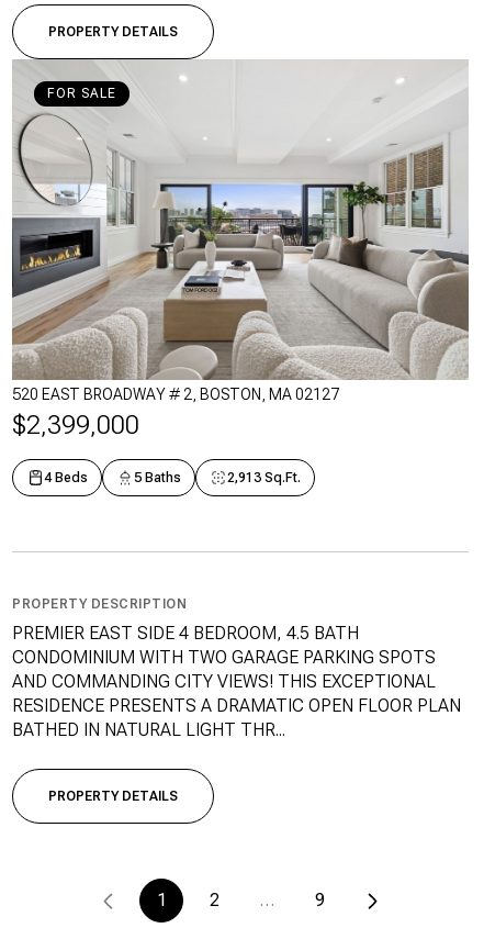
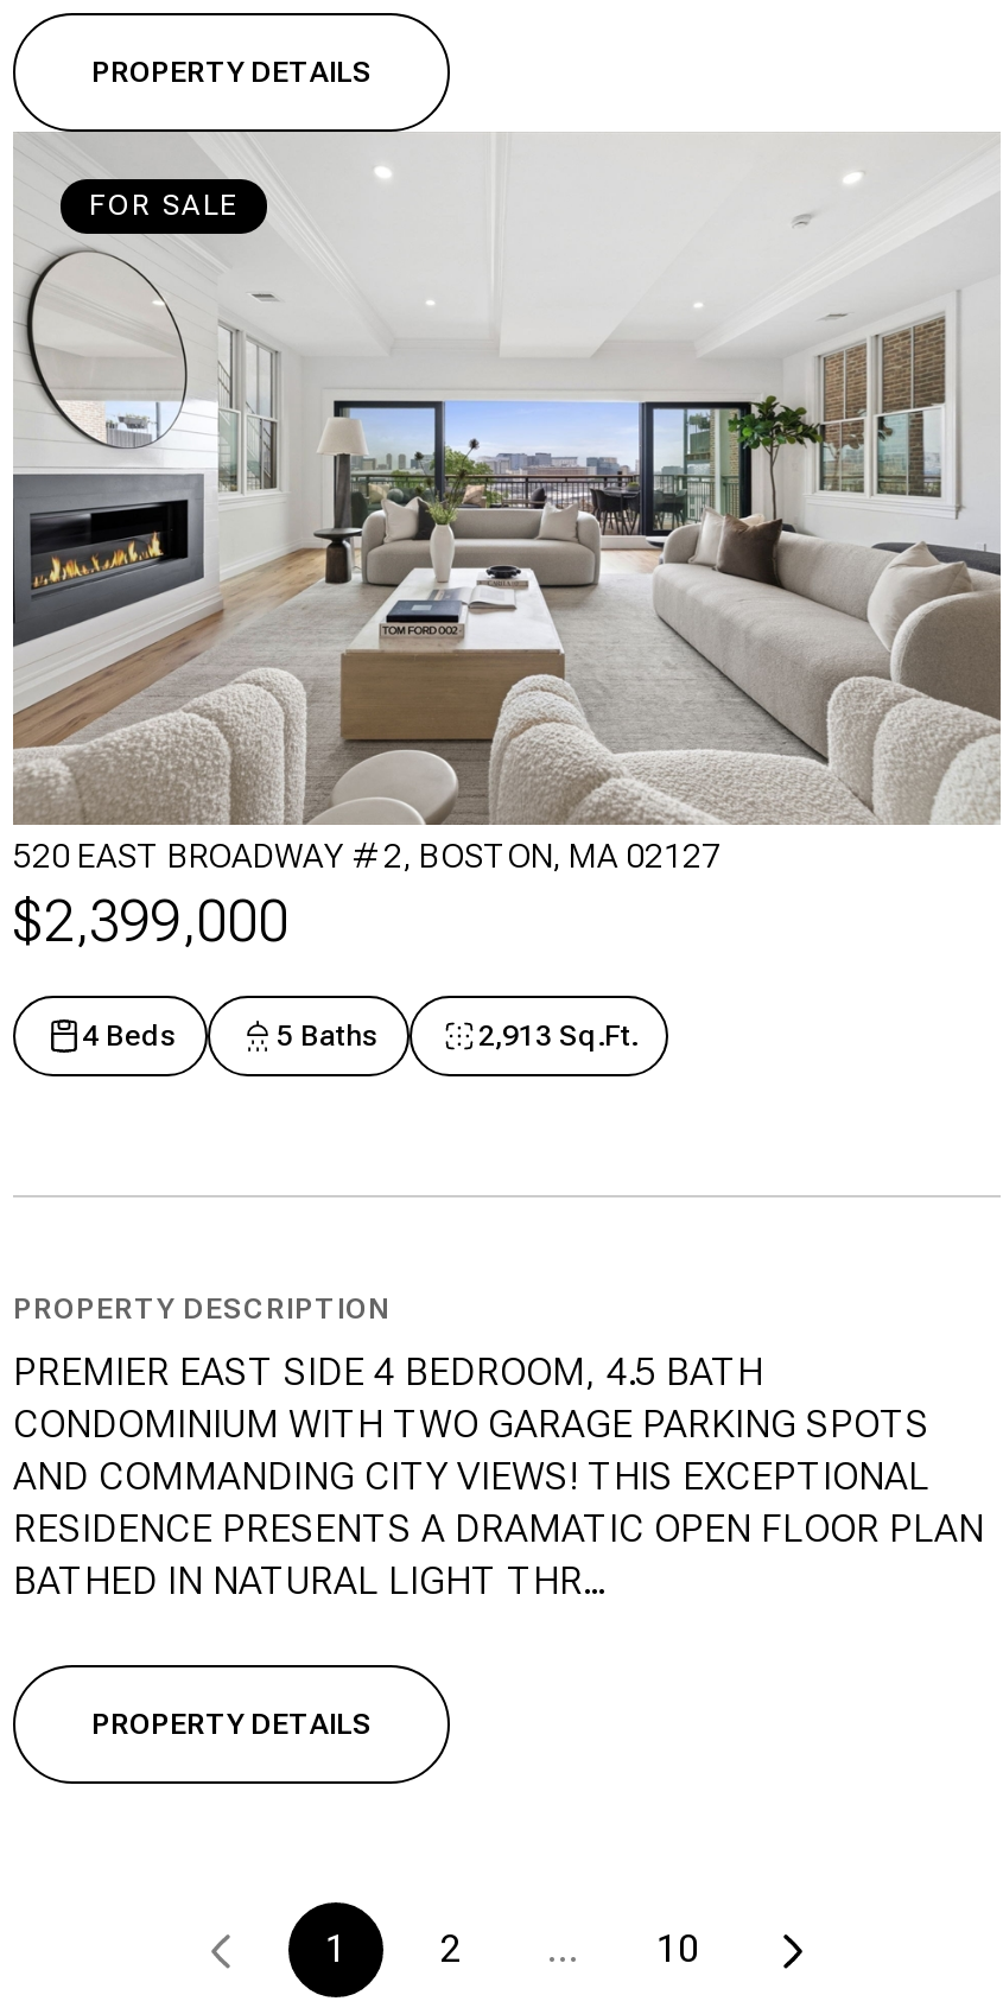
[314,890,324,910] 9 -> [656,1926,699,1971] 10

